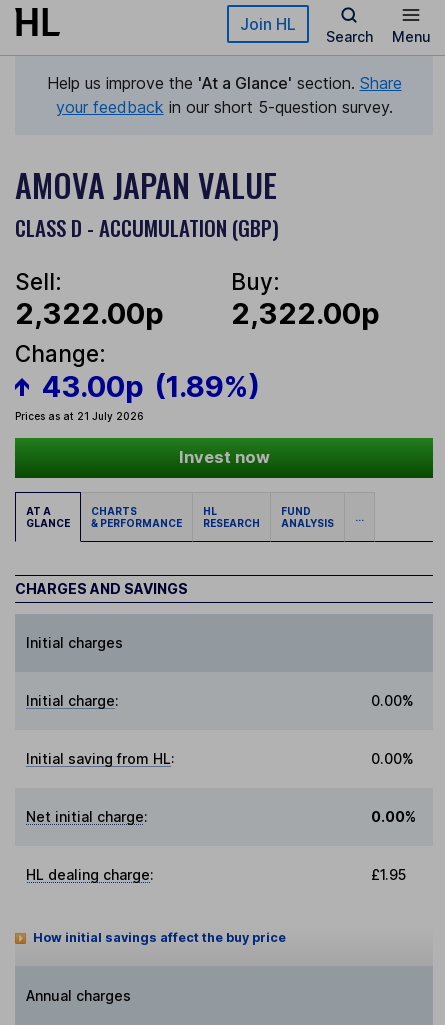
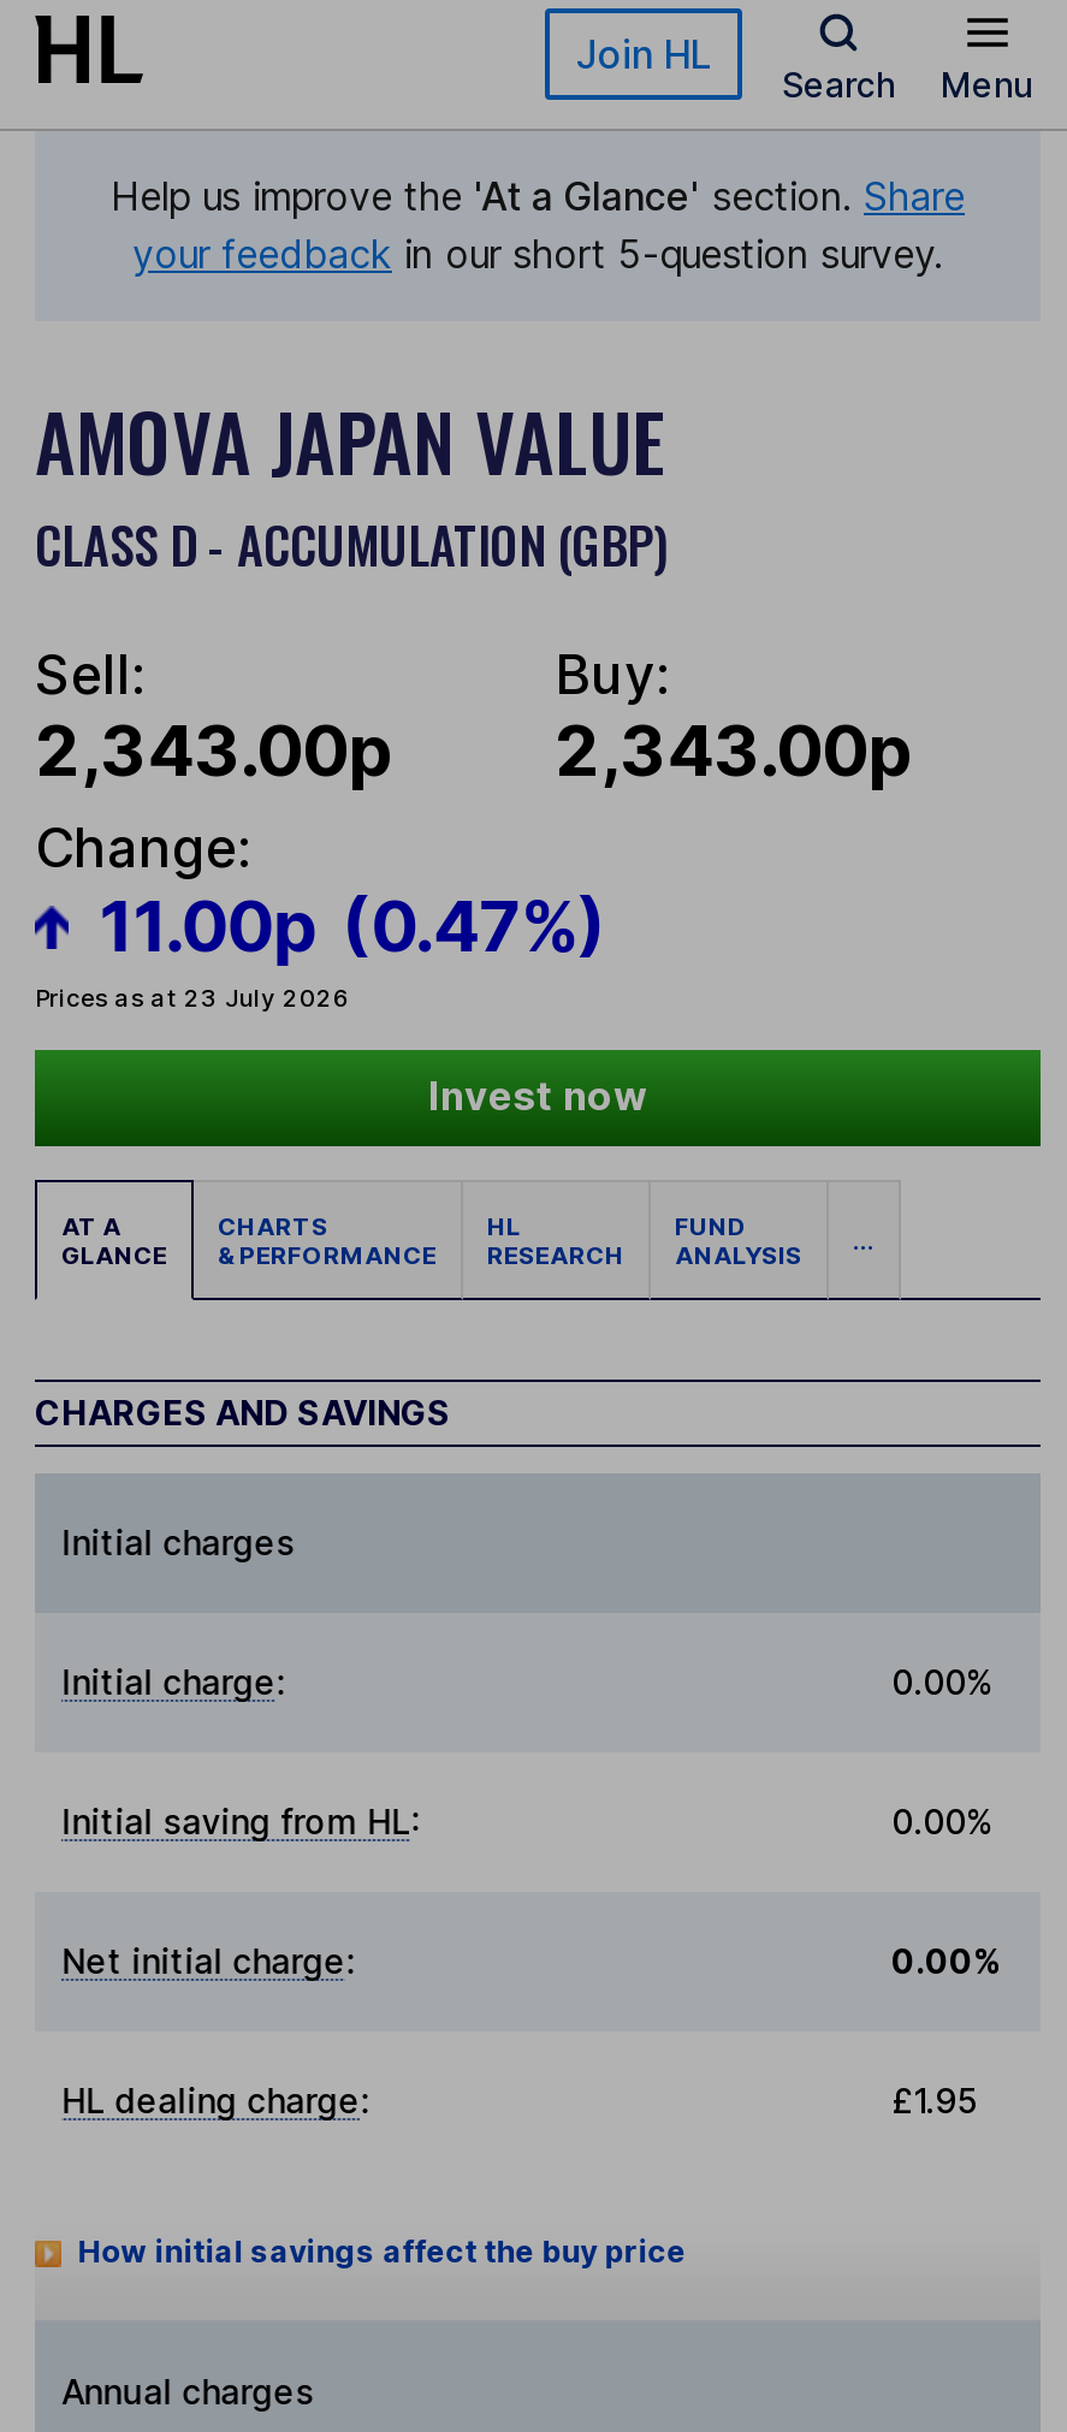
[15,296,164,331] 2,322.00p -> [35,710,393,794] 2,343.00p
[231,296,380,331] 2,322.00p -> [555,710,913,794] 2,343.00p
[15,369,260,422] 43.00p (1.89%) | Prices as at 21 July 2026 -> [35,883,607,1012] 11.00p (0.47%) | Prices as at 23 July 2026

